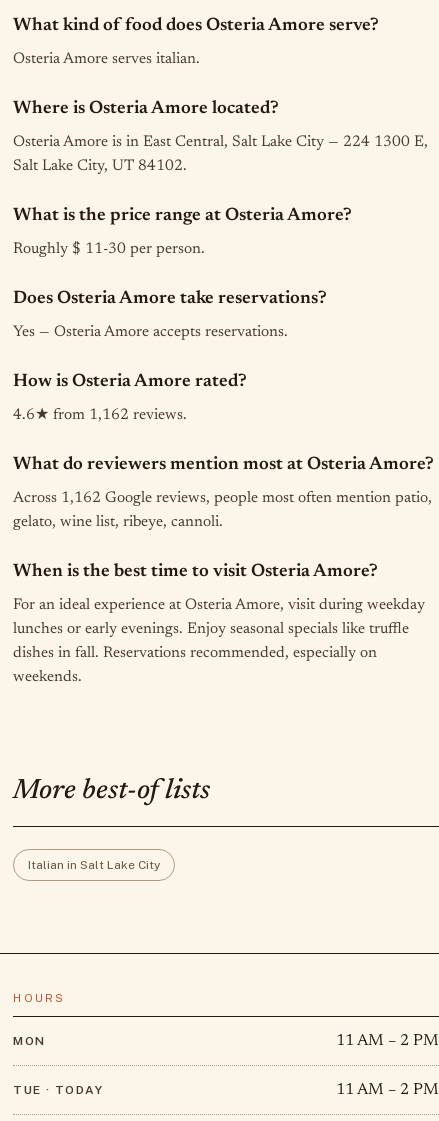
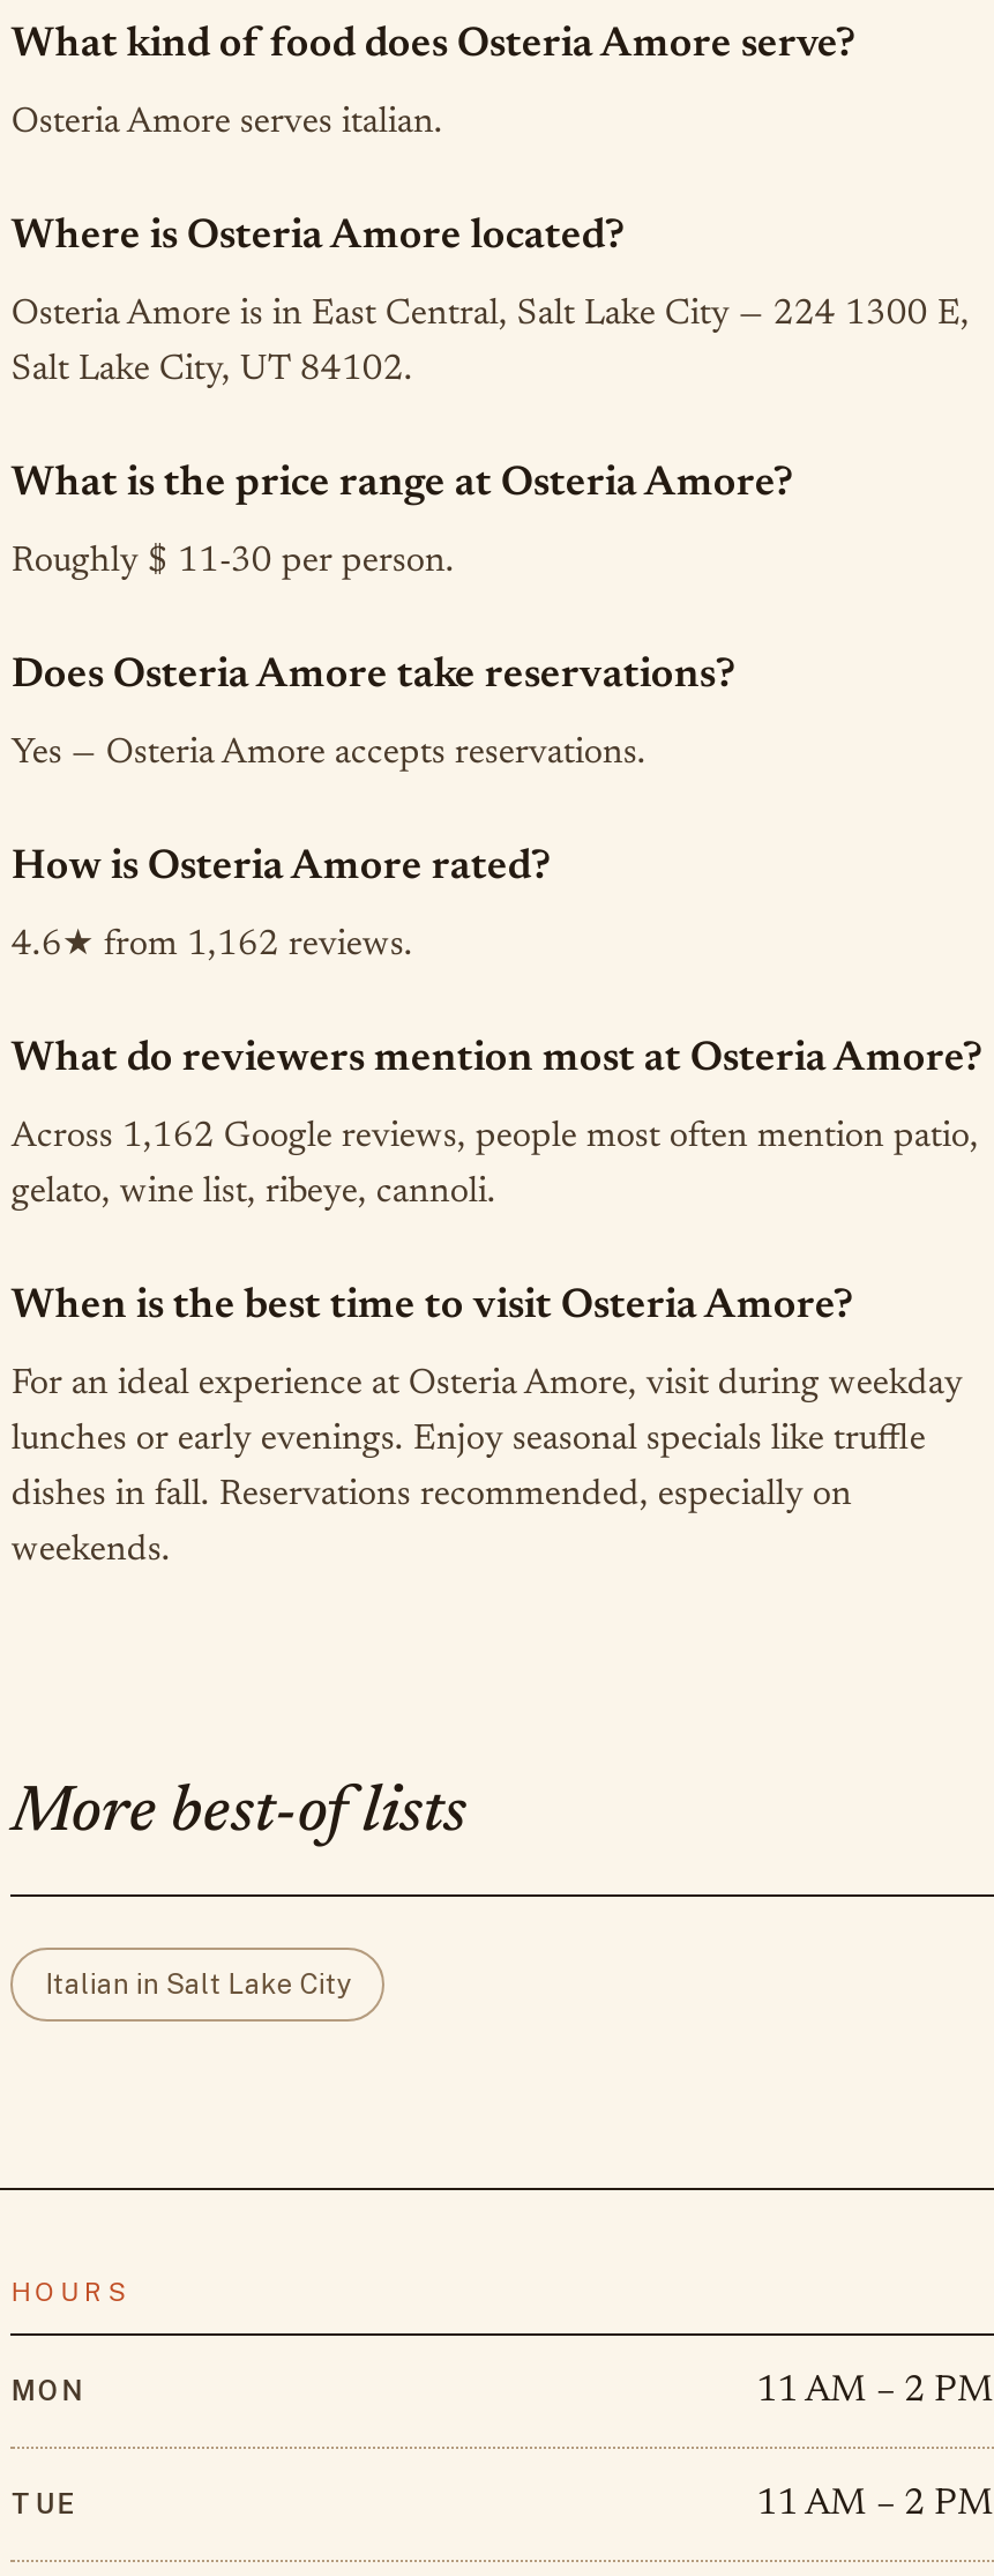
[13,1083,103,1097] TUE · TODAY -> [11,2488,77,2521] TUE

